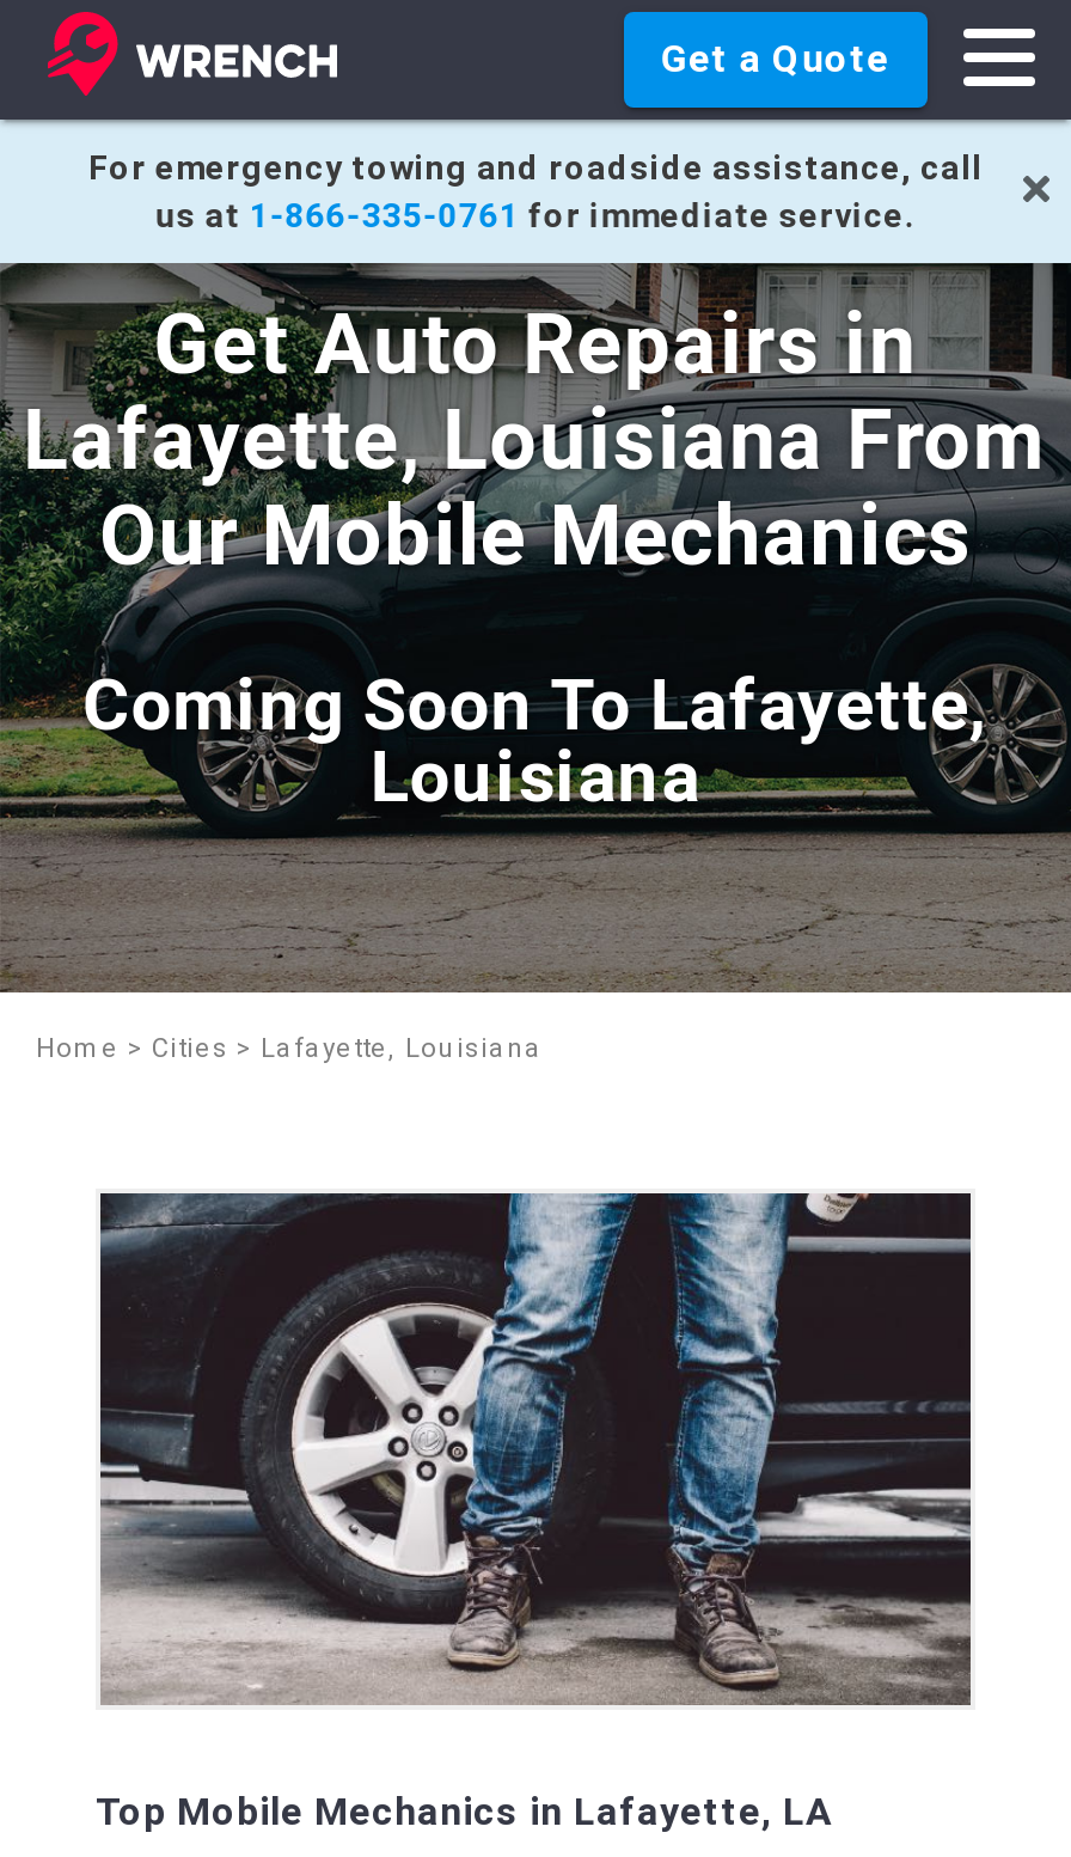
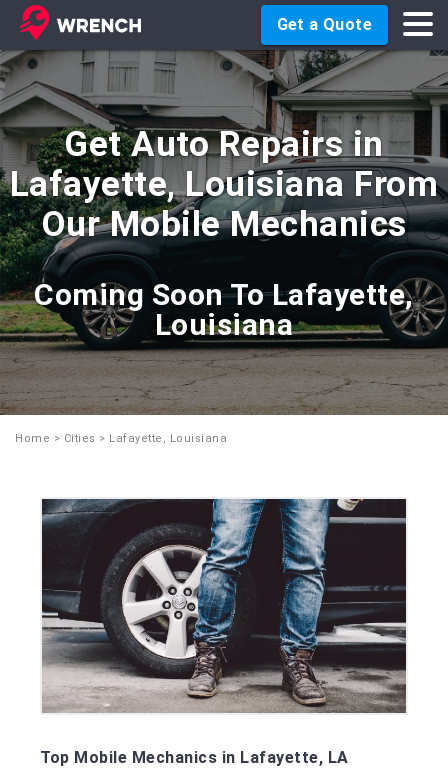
[7,117,1064,265] [image] -> [3,50,445,110] [image]
[88,148,983,234] For emergency towing and roadside assistance, call | us at 1-866-335-0761 for immediate service. -> none

